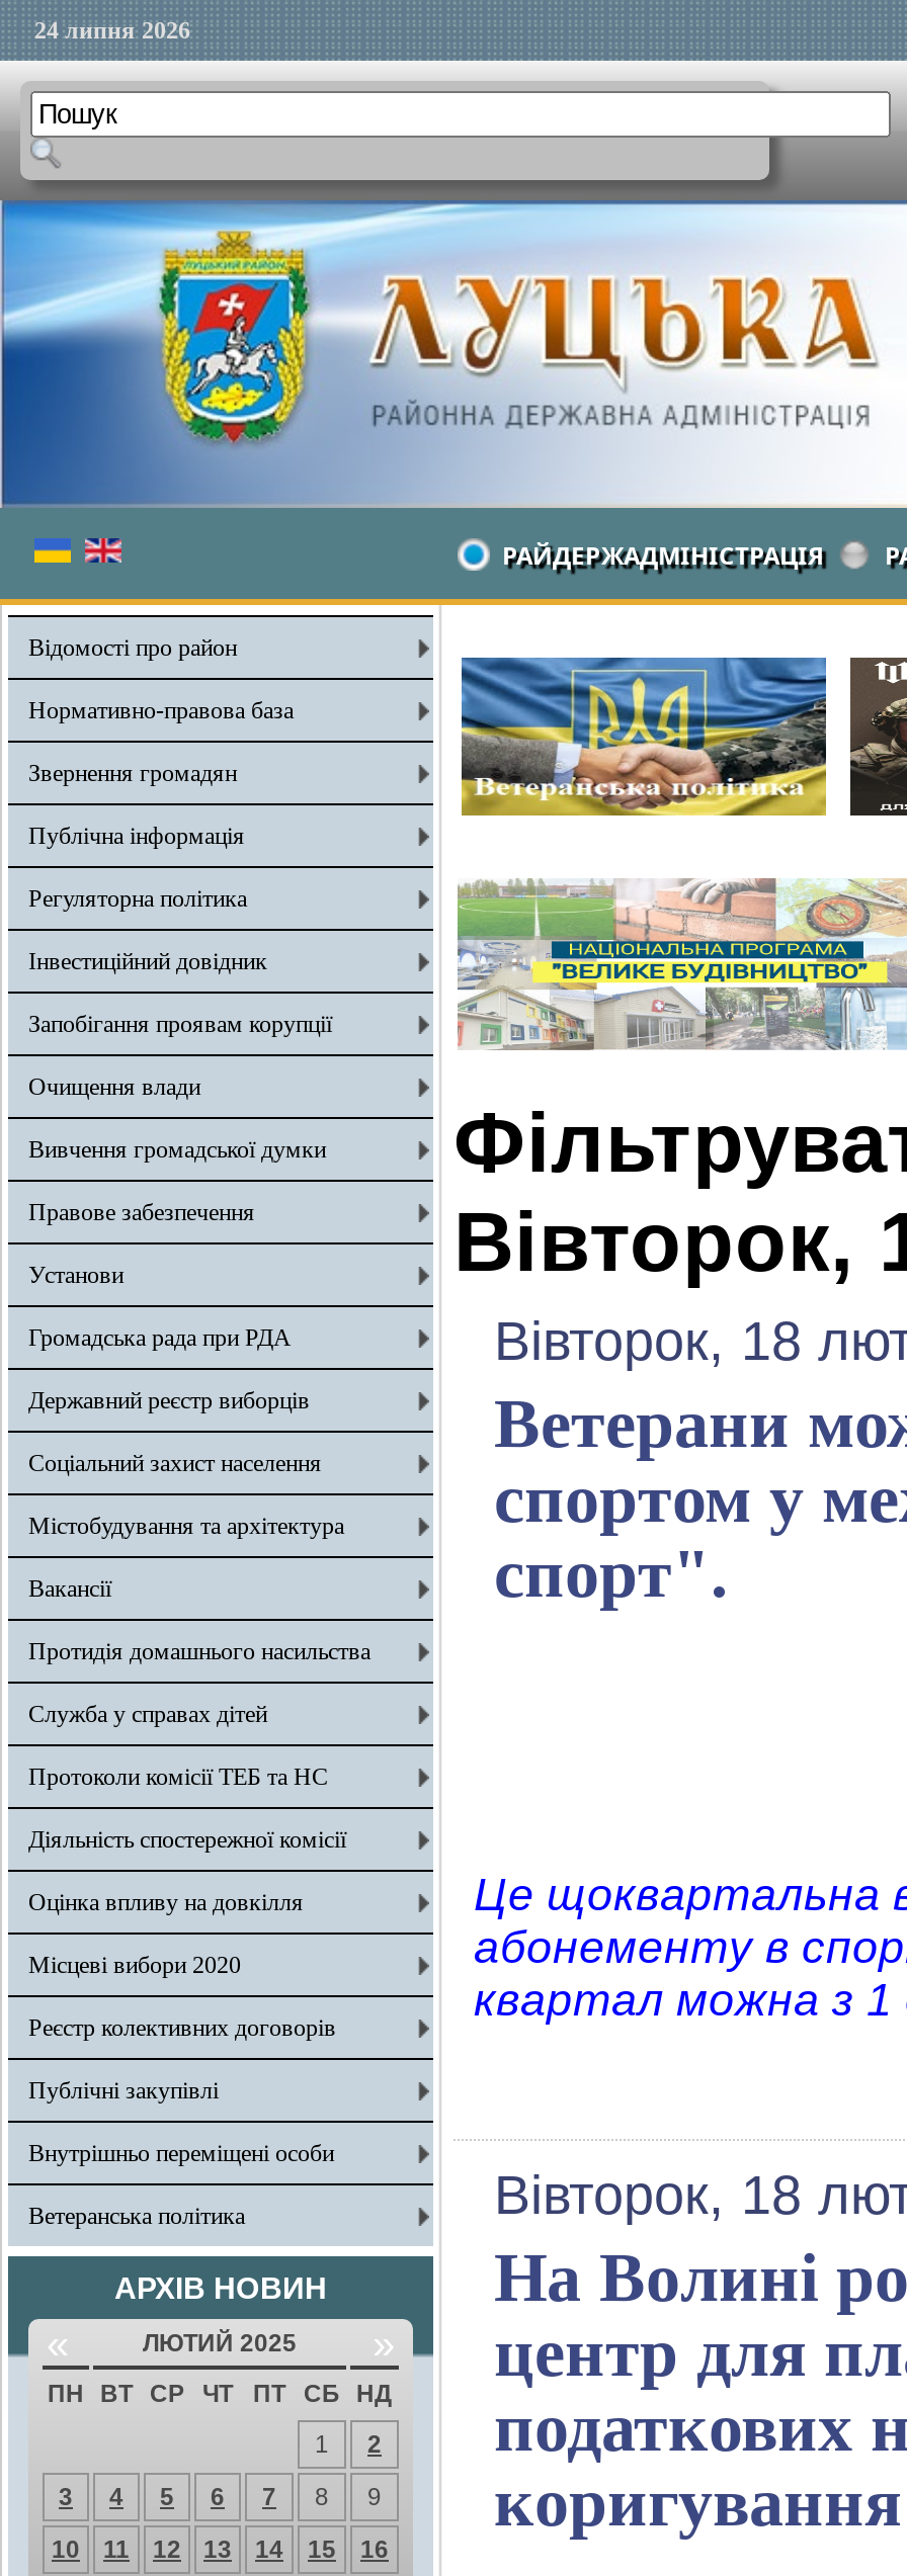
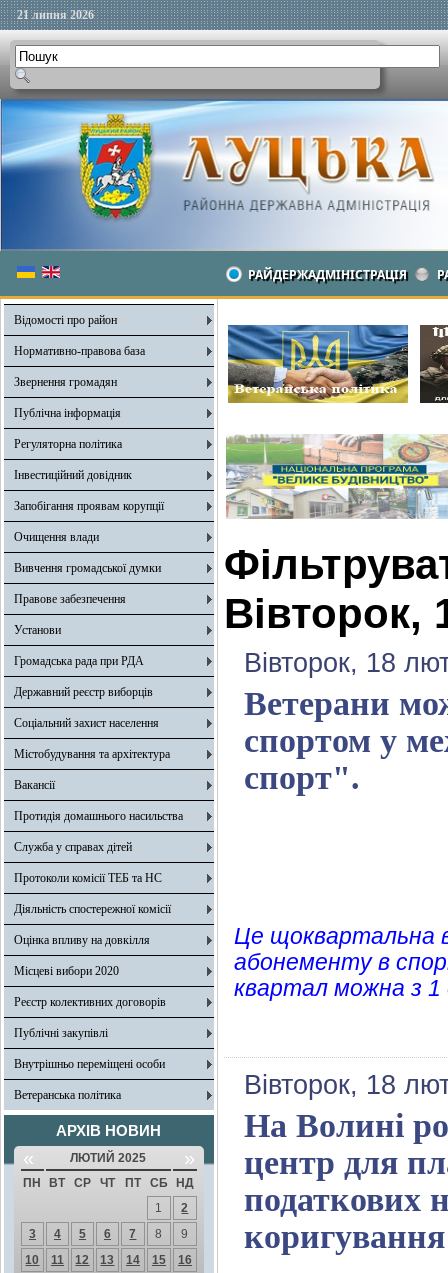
[34,16,190,45] 24 липня 2026 -> [17,8,94,22] 21 липня 2026

